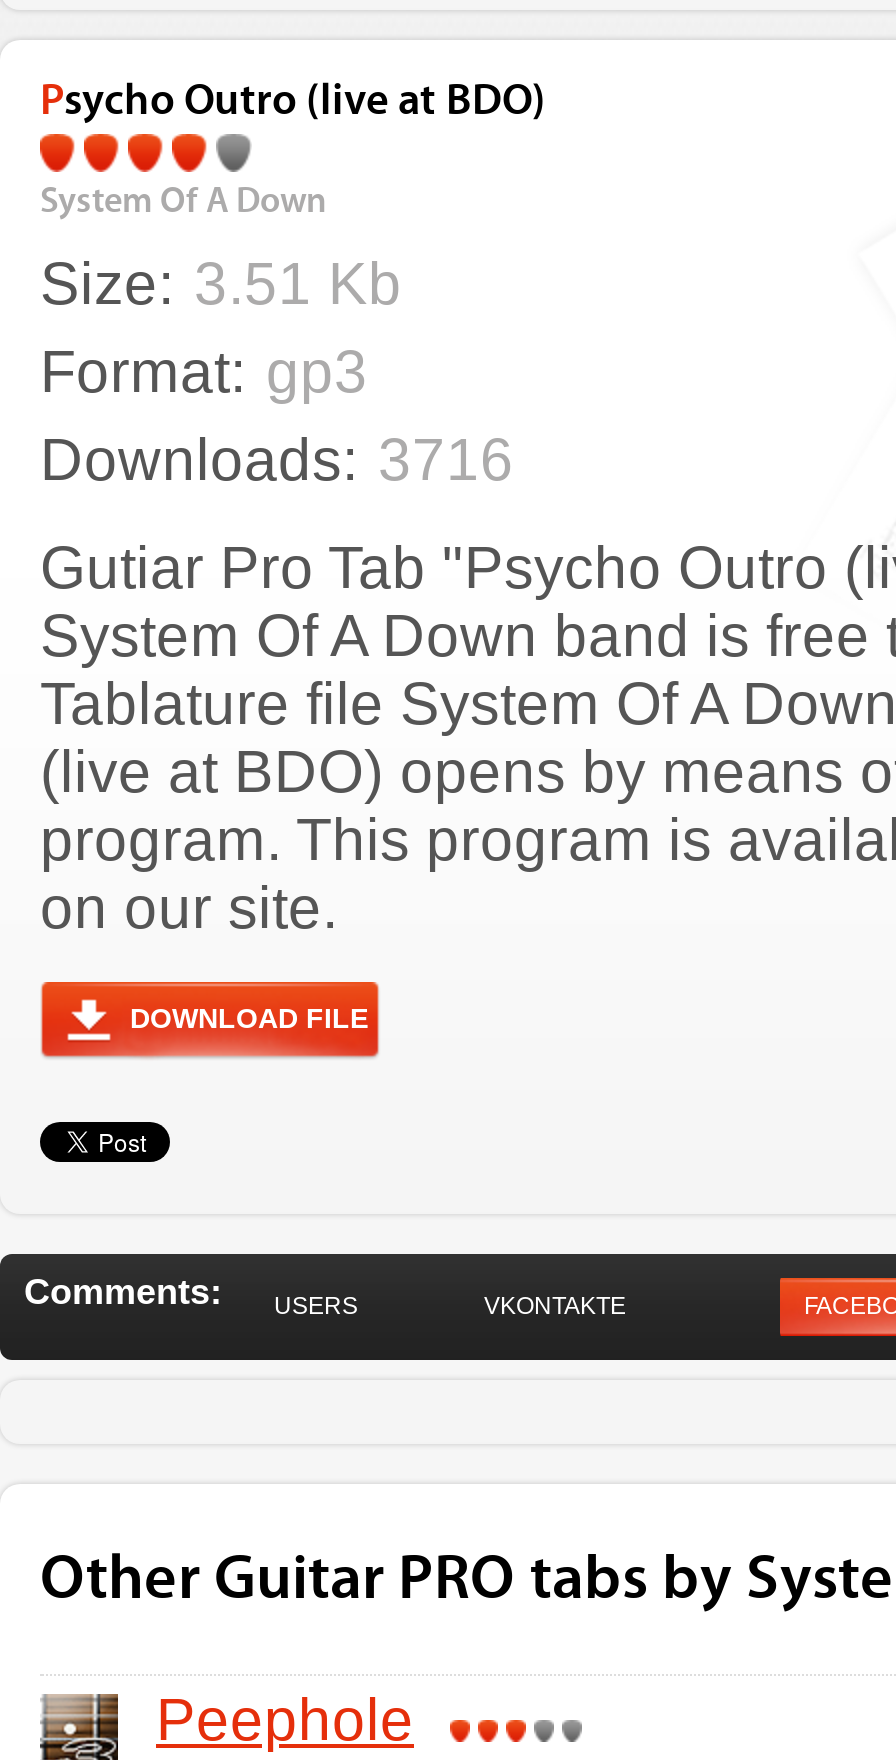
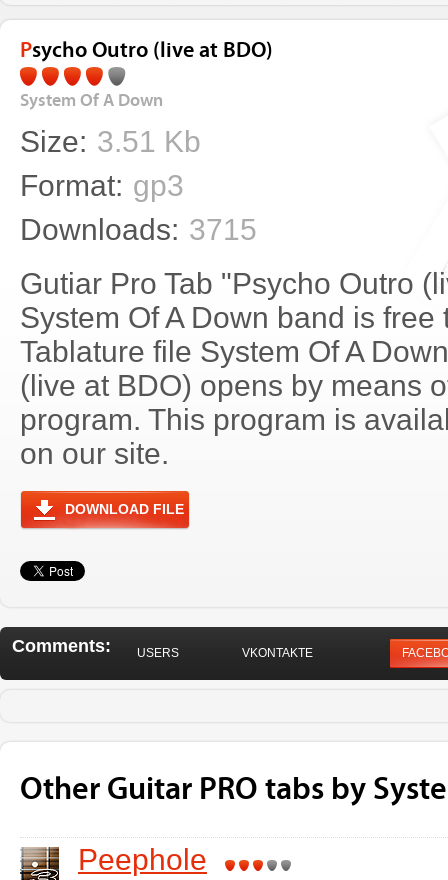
[40,426,514,492] Downloads: 3716 -> [20,213,257,246] Downloads: 3715

